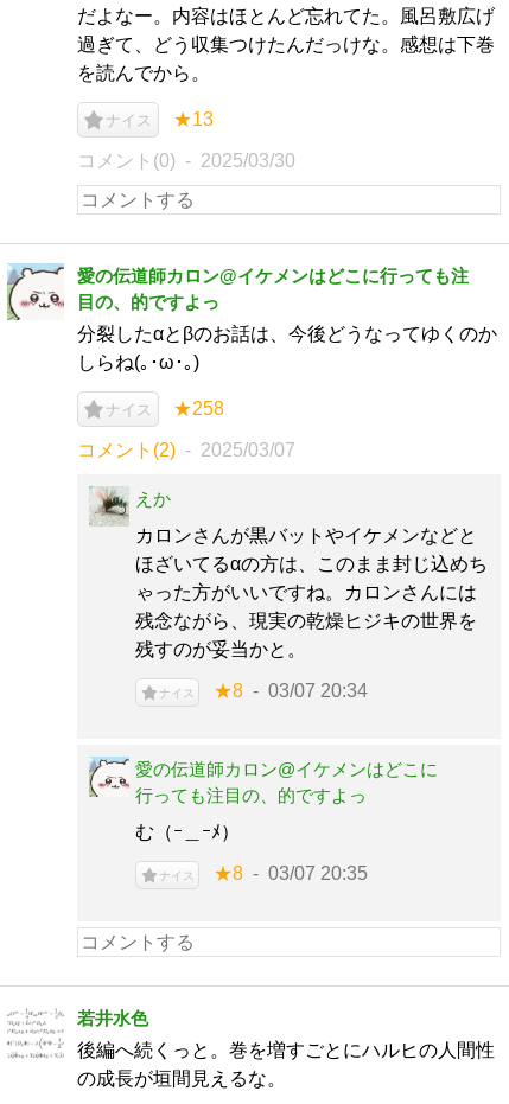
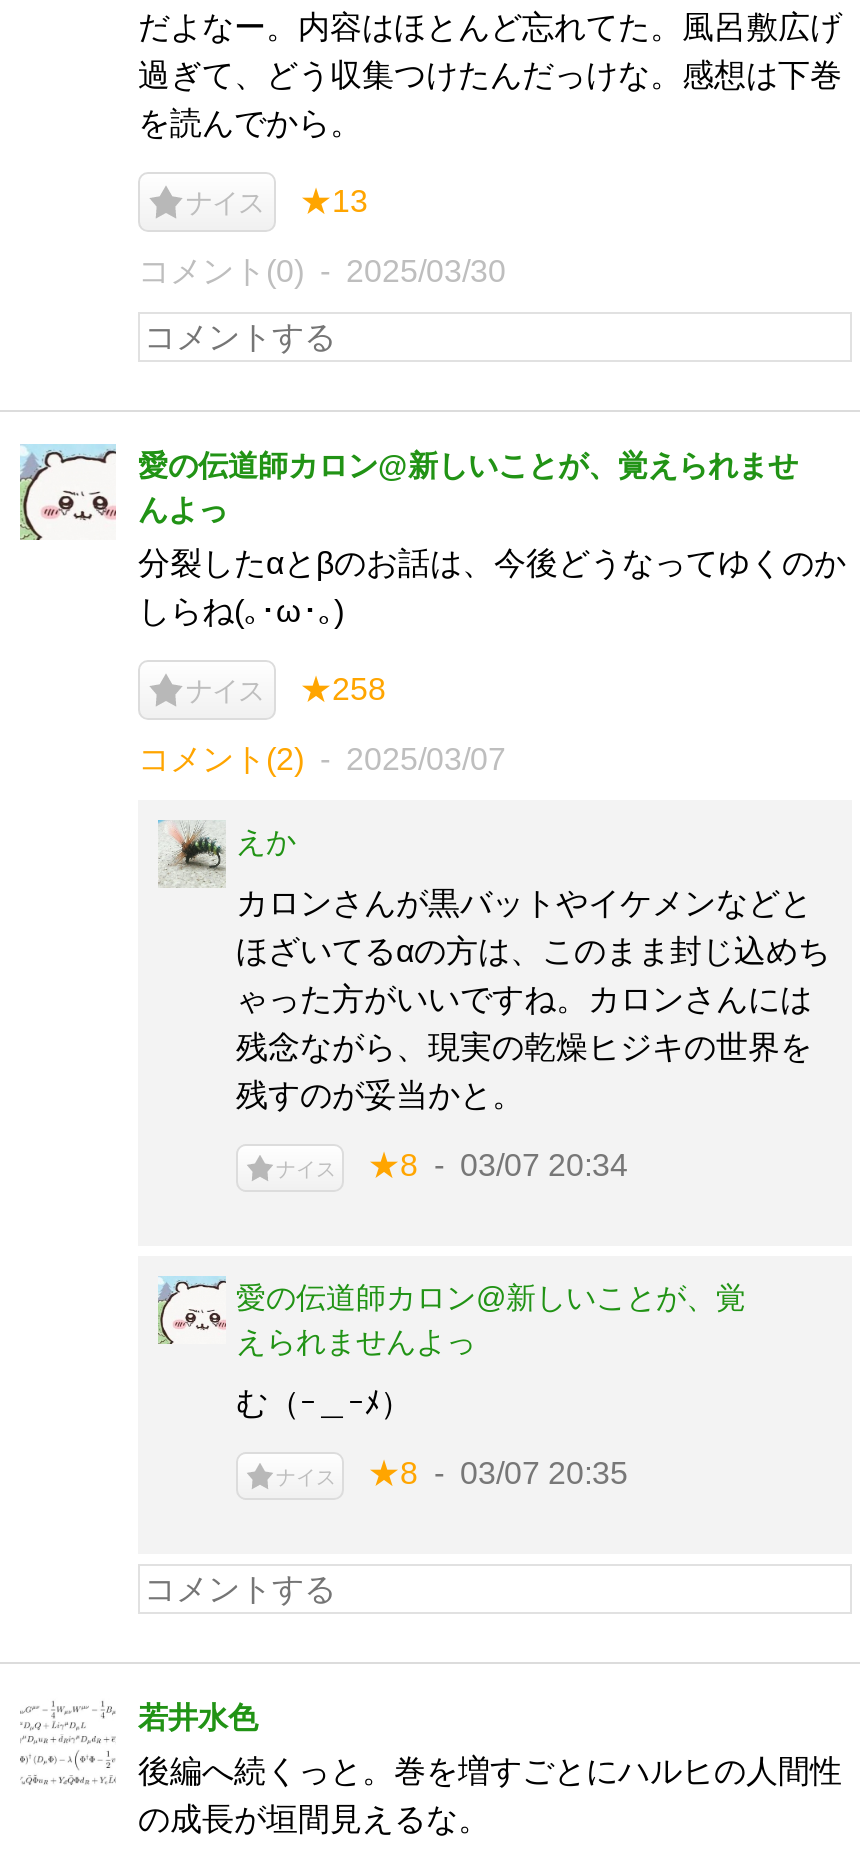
[77,266,469,312] 愛の伝道師カロン@イケメンはどこに行っても注 | 目の、的ですよっ -> [138,448,798,526] 愛の伝道師カロン@新しいことが、覚えられませ | んよっ
[135,759,438,805] 愛の伝道師カロン@イケメンはどこに | 行っても注目の、的ですよっ -> [236,1280,746,1358] 愛の伝道師カロン@新しいことが、覚 | えられませんよっ

